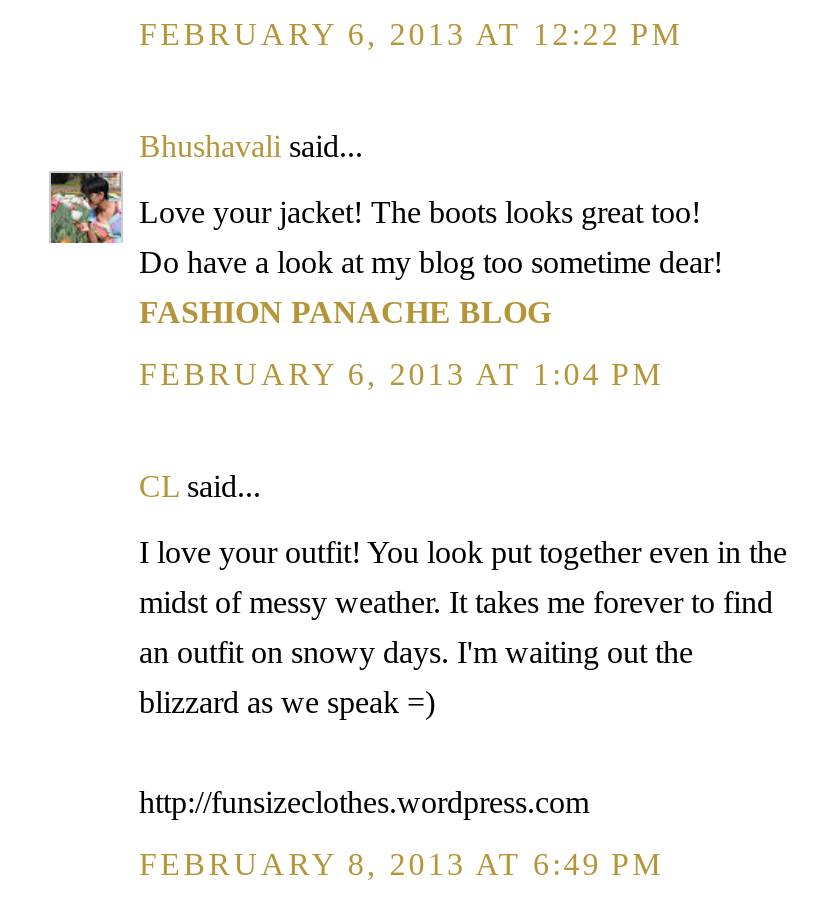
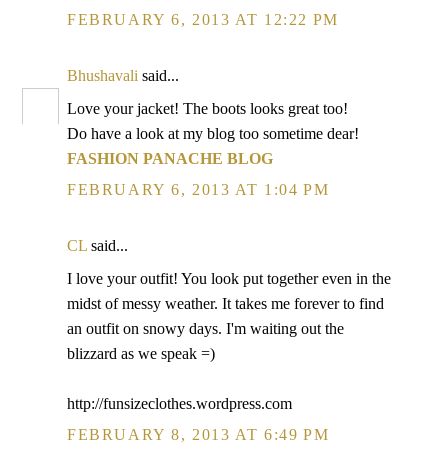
[49,171,123,245] [image] -> none

